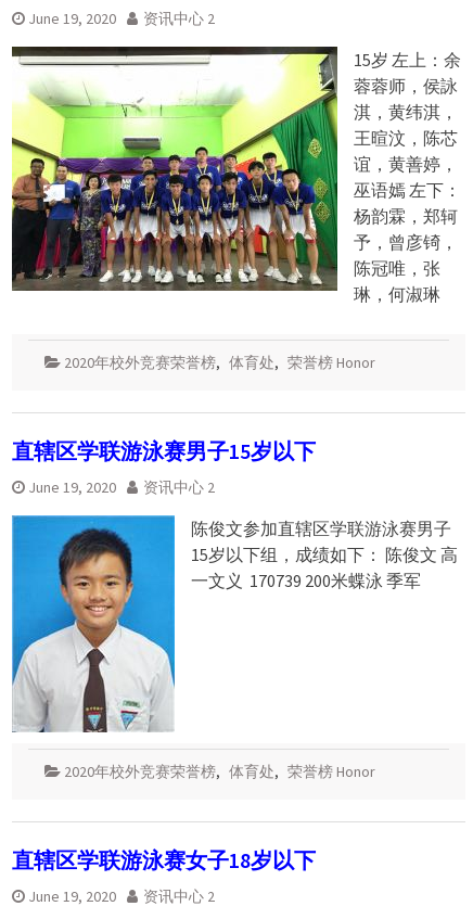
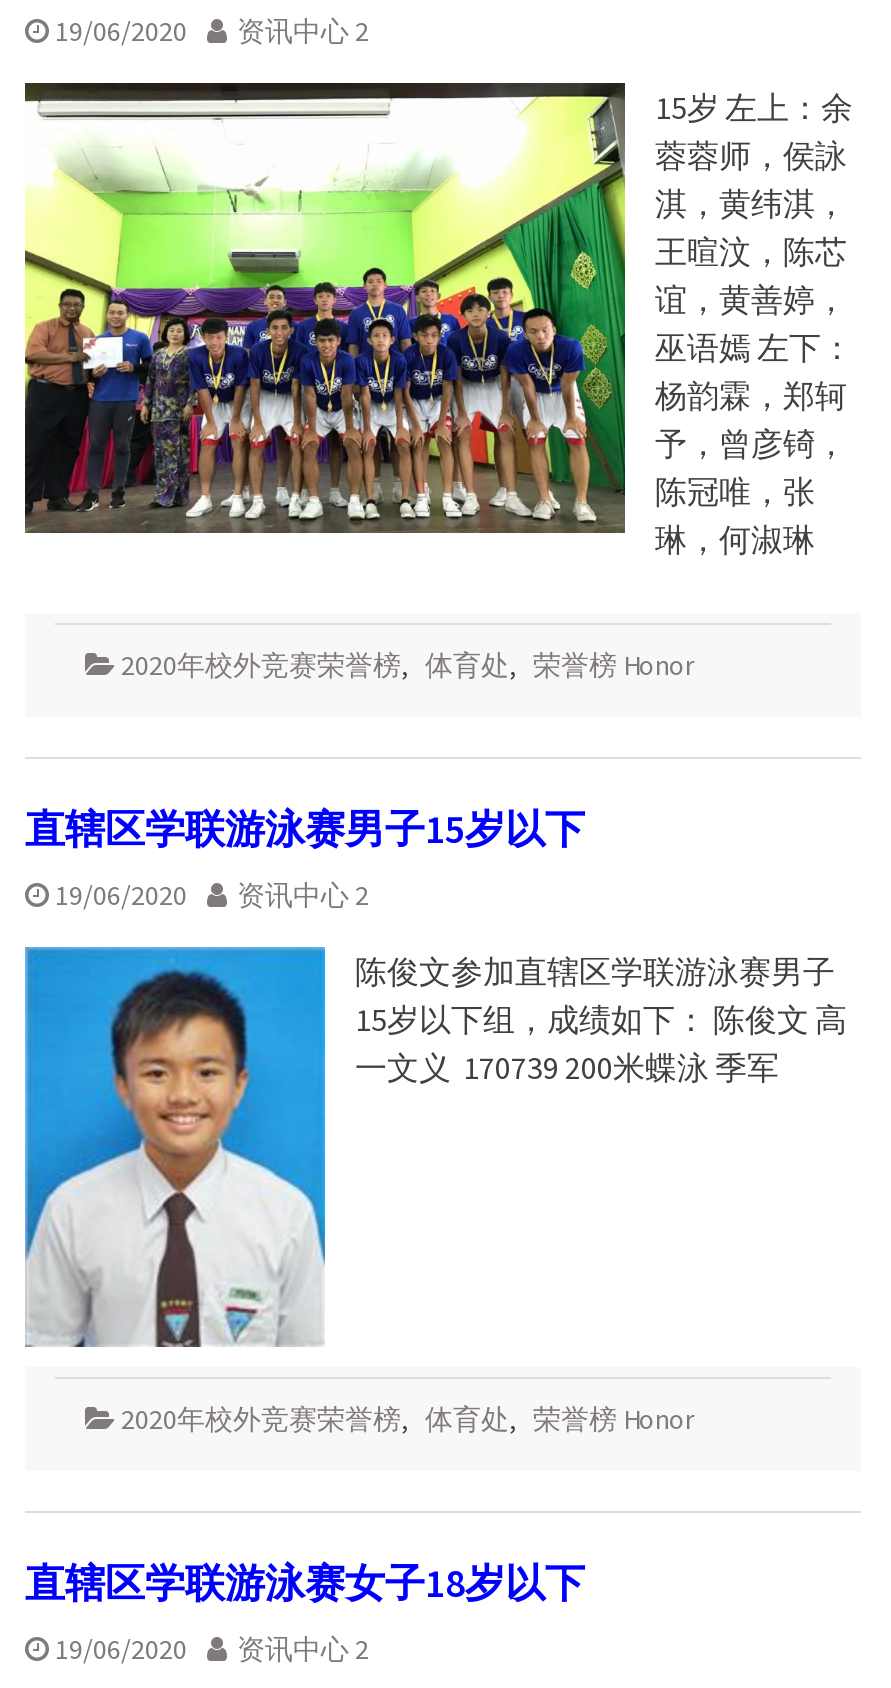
[28,8,215,28] June 19, 2020 资讯中心 2 -> [55,13,369,49] 19/06/2020 资讯中心 2
[28,477,215,496] June 19, 2020 资讯中心 2 -> [55,877,369,913] 19/06/2020 资讯中心 2
[28,886,215,905] June 19, 2020 资讯中心 2 -> [55,1631,369,1667] 19/06/2020 资讯中心 2

